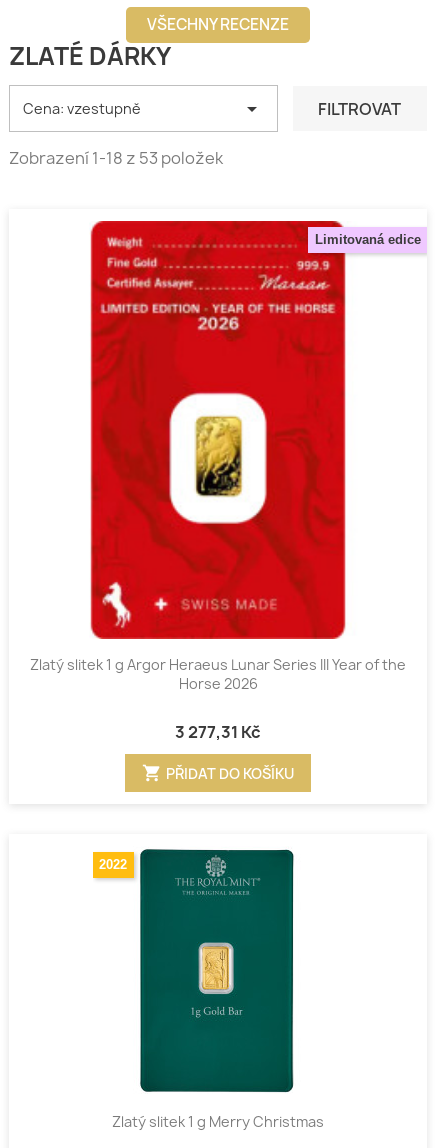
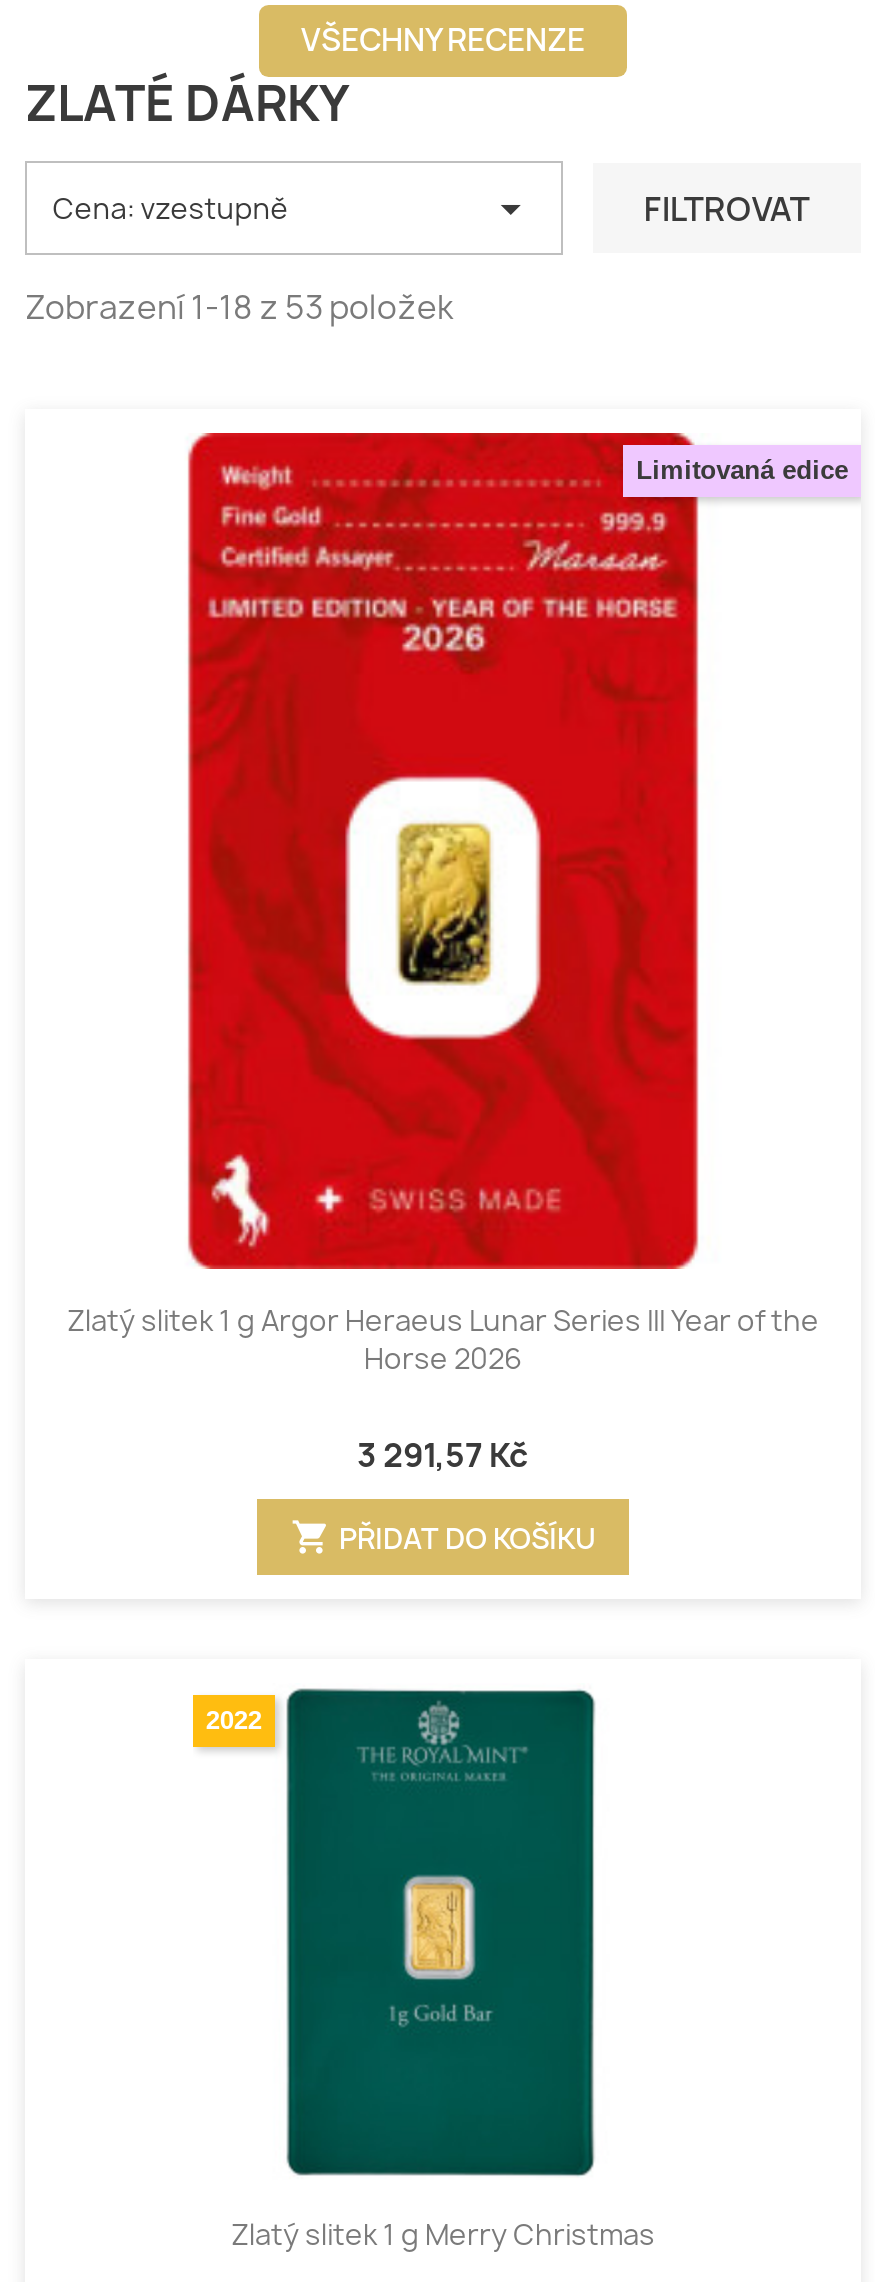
[175,721,261,743] 3 277,31 Kč -> [357,1433,529,1477] 3 291,57 Kč

